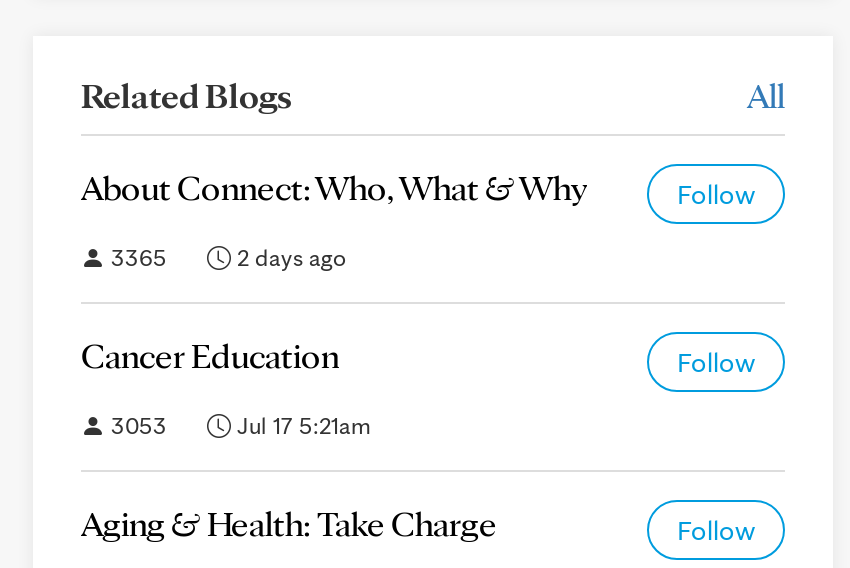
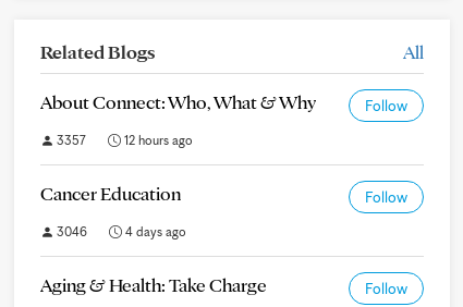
[105,242,167,272] 3365 -> [53,132,86,148] 3357
[231,242,347,272] 2 days ago -> [121,132,193,148] 12 hours ago
[105,410,371,440] 3053 | Jul 17 5:21am -> [53,223,186,240] 3046 | 4 days ago

